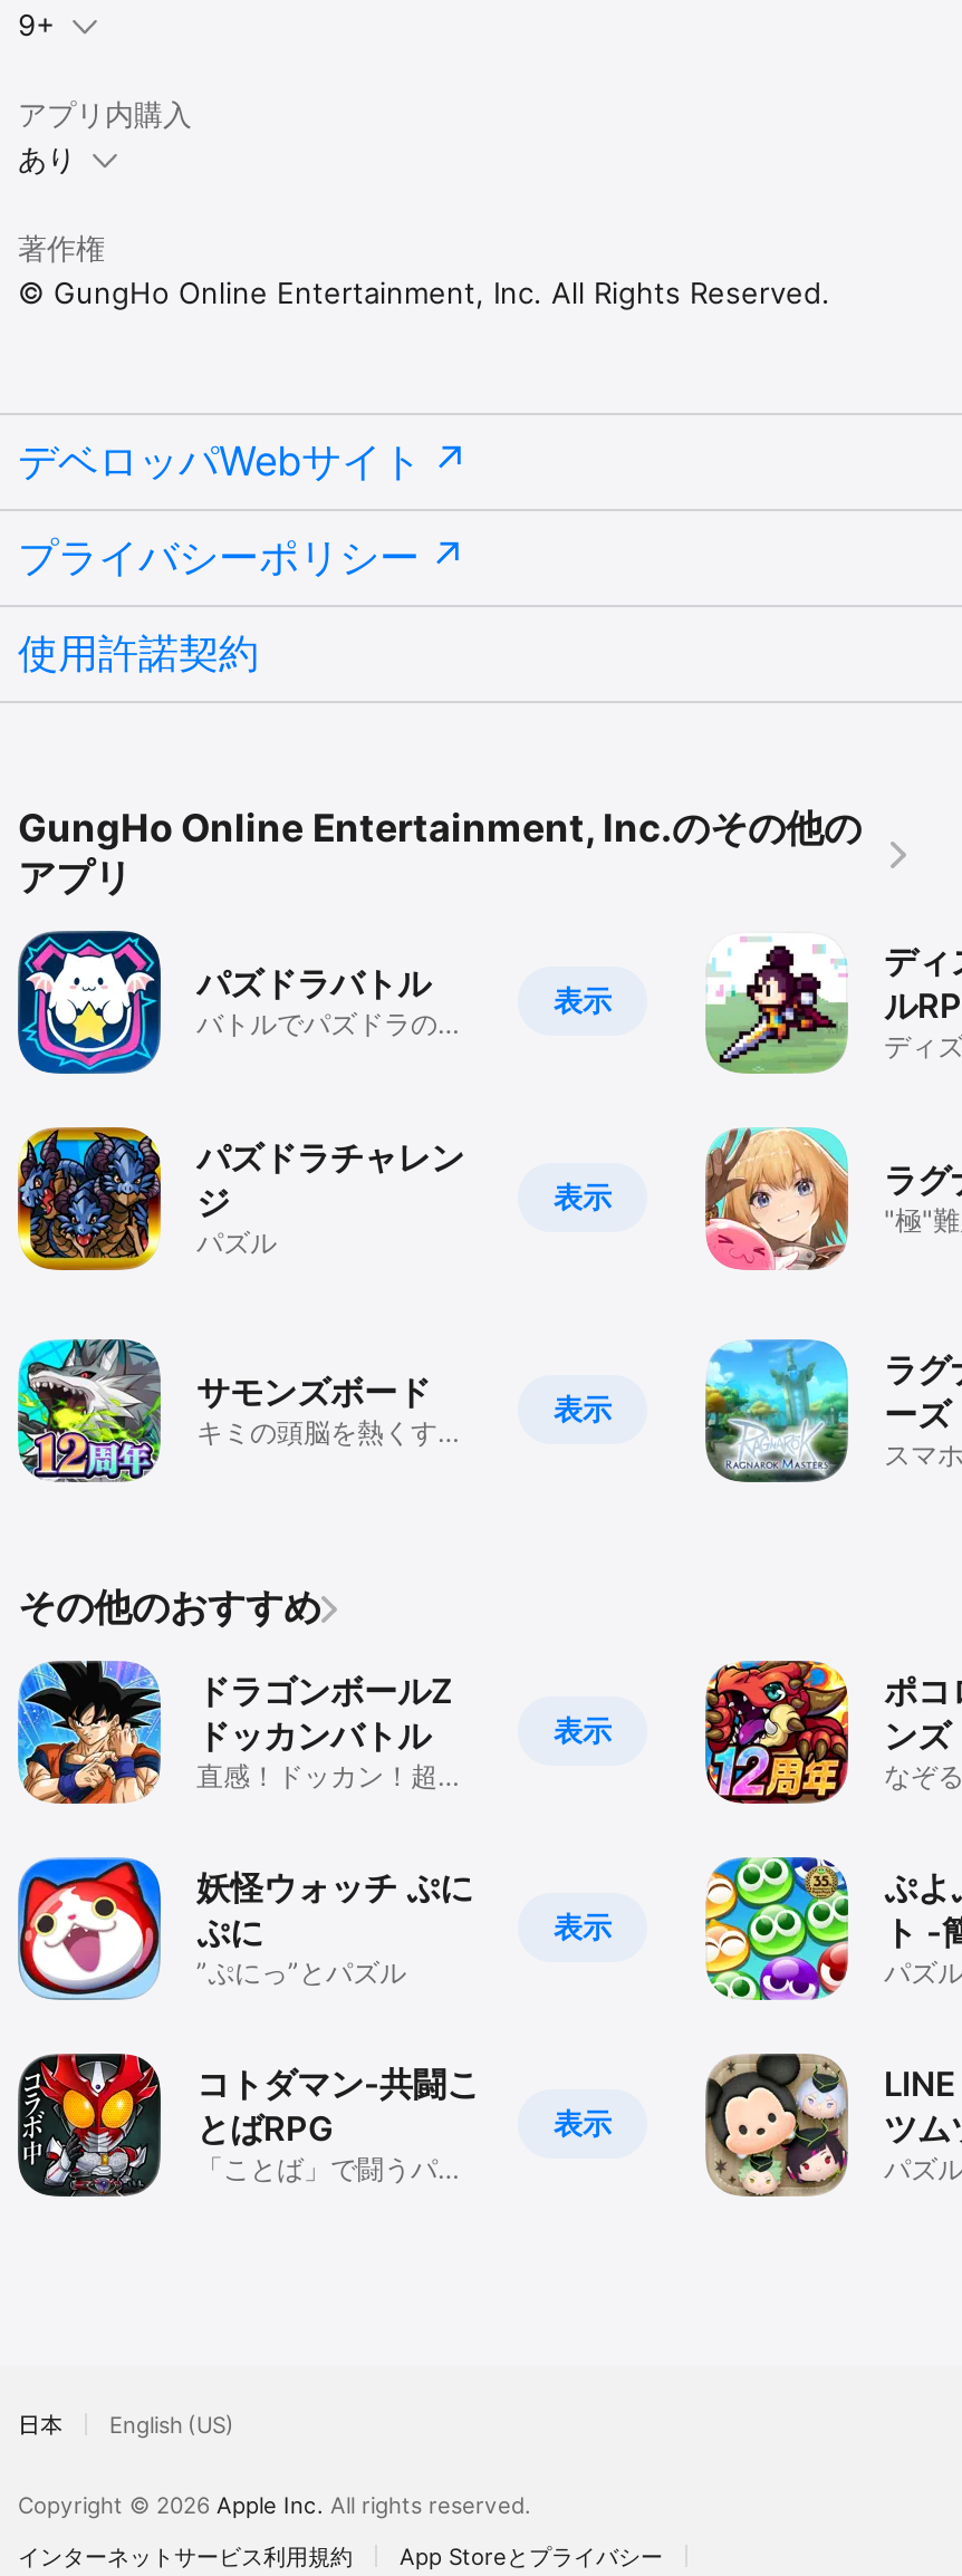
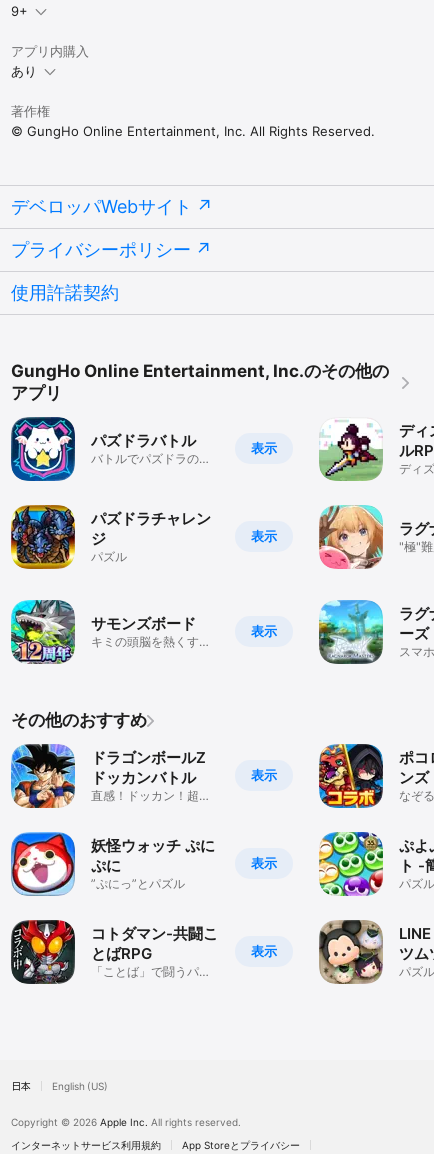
[703,1659,850,1806] [image] -> [318,743,384,809] [image]

